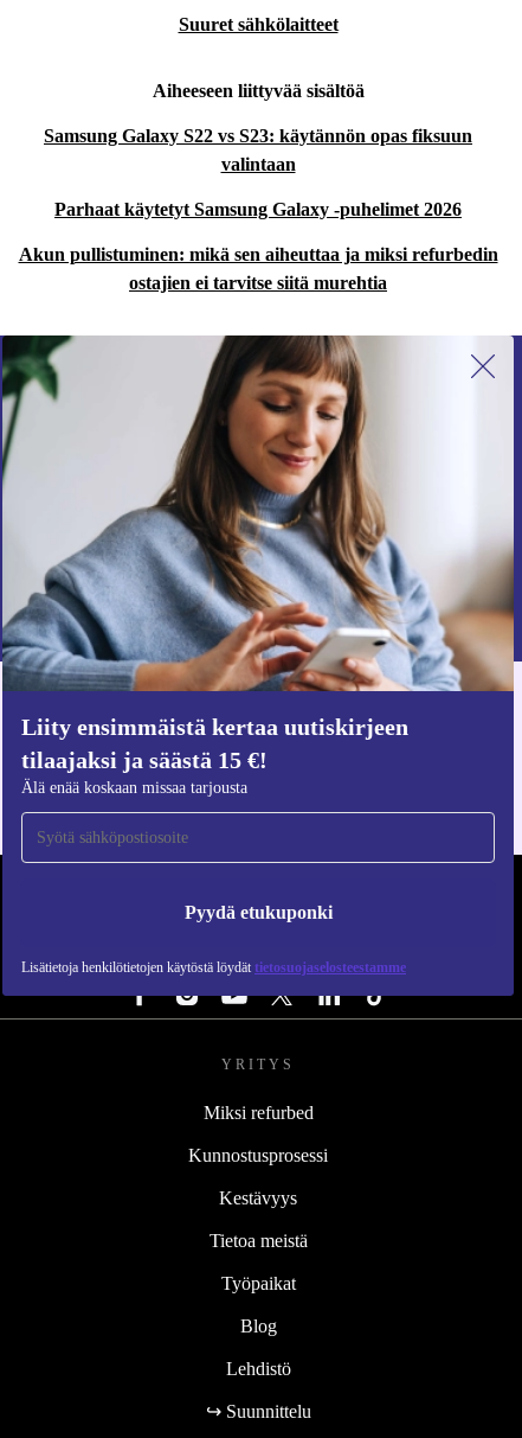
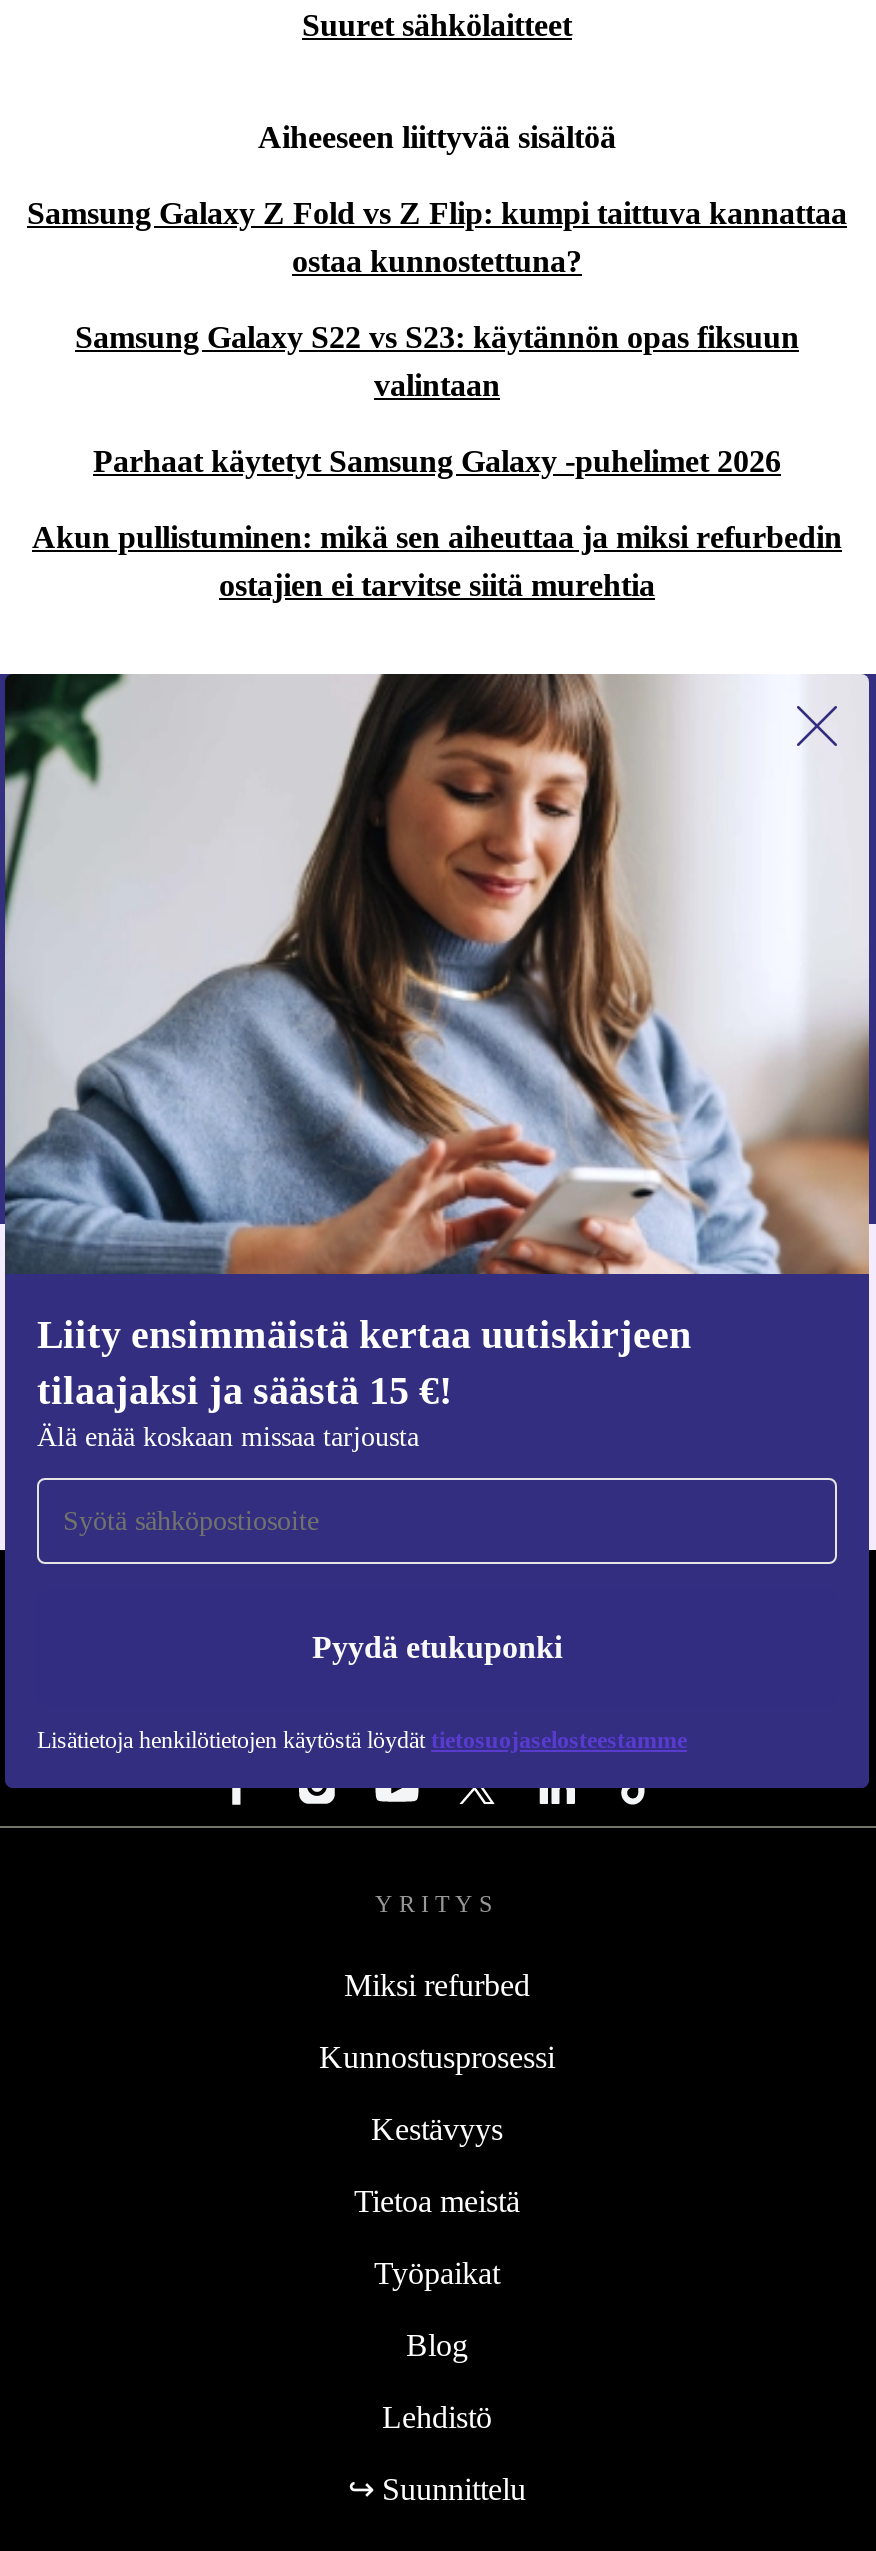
none -> [27,196,847,278] Samsung Galaxy Z Fold vs Z Flip: kumpi taittuva kannattaa | ostaa kunnostettuna?

